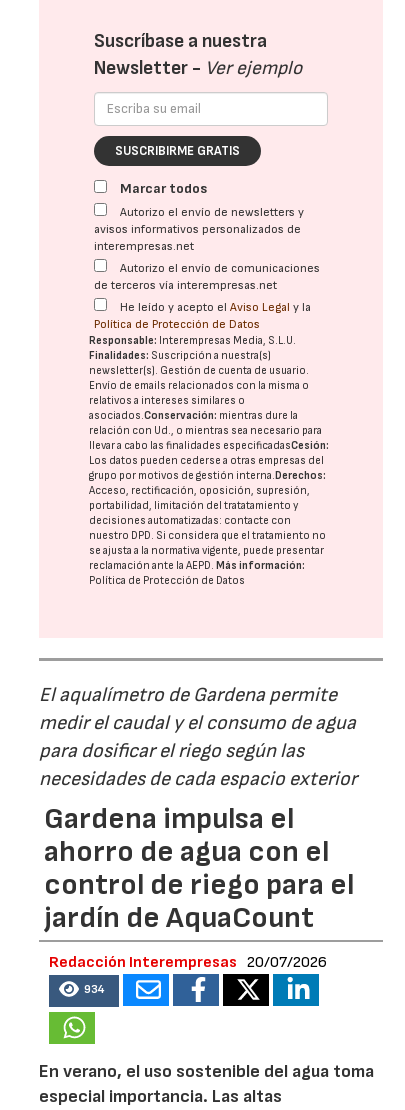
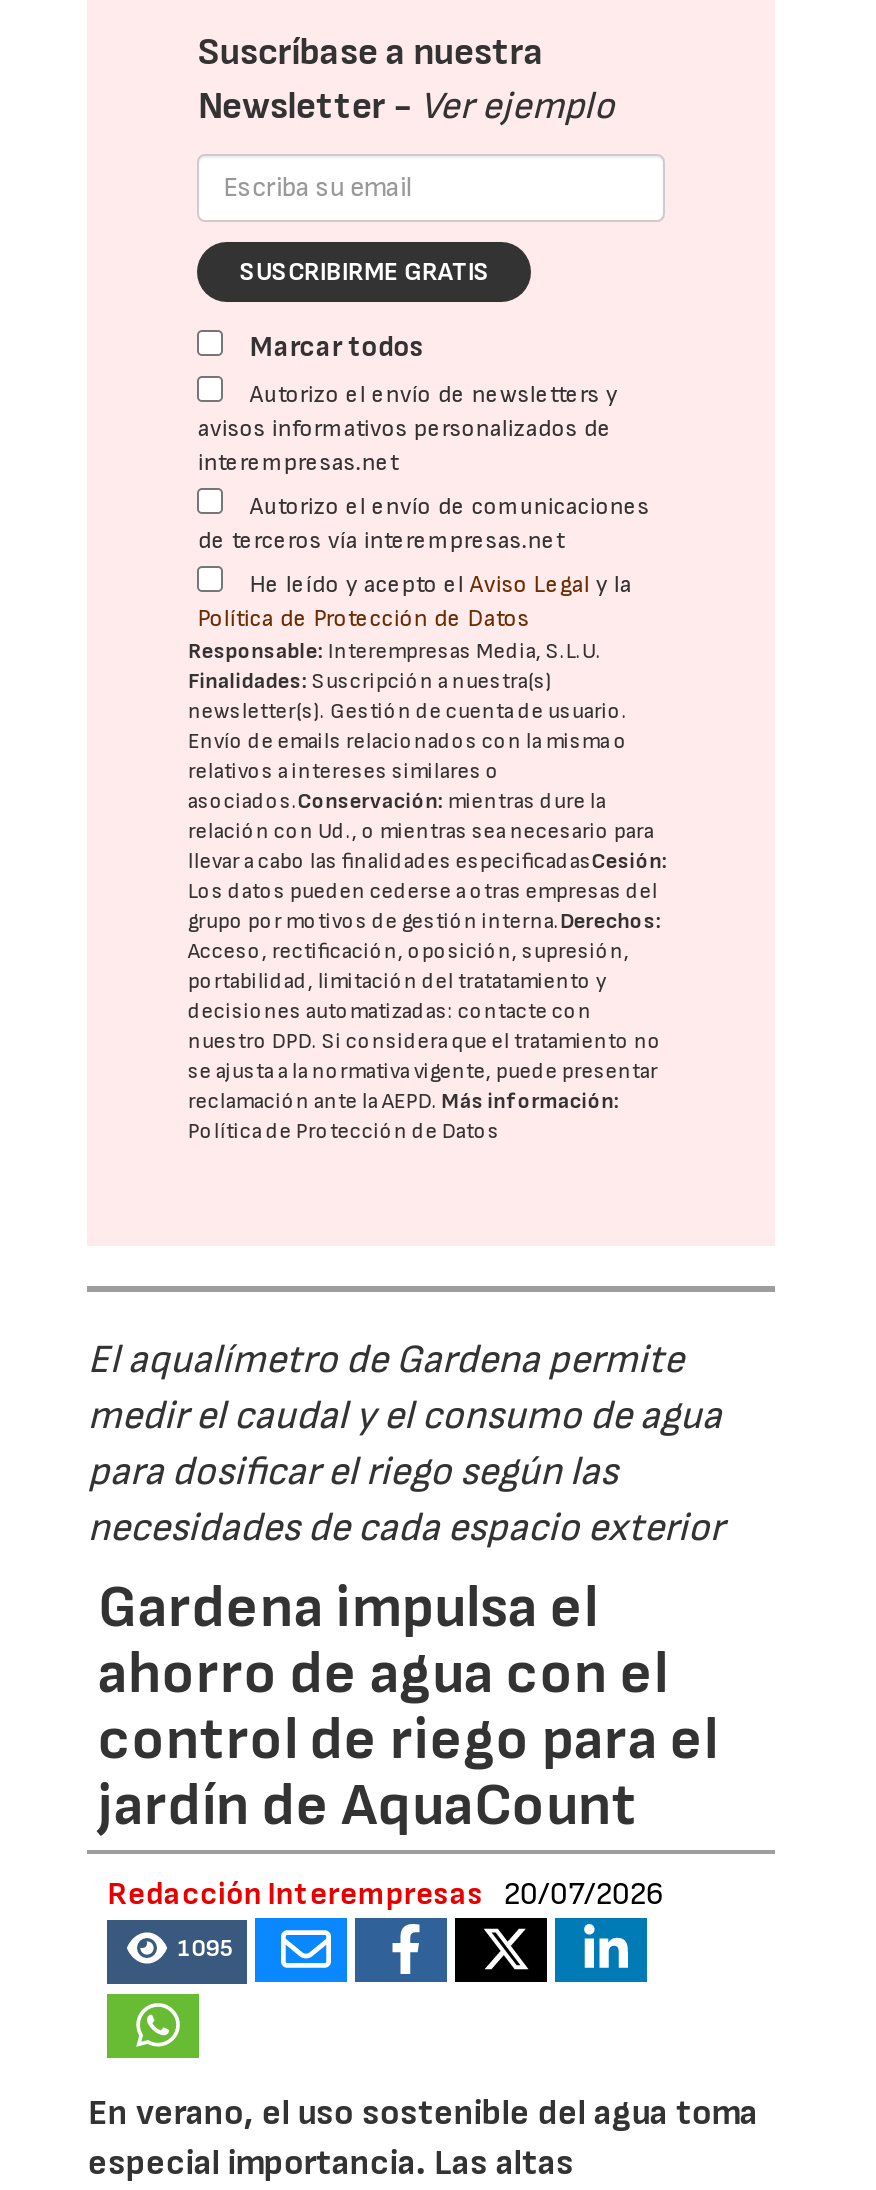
[84,982,105,997] 934 -> [178,1933,234,1963] 1095

